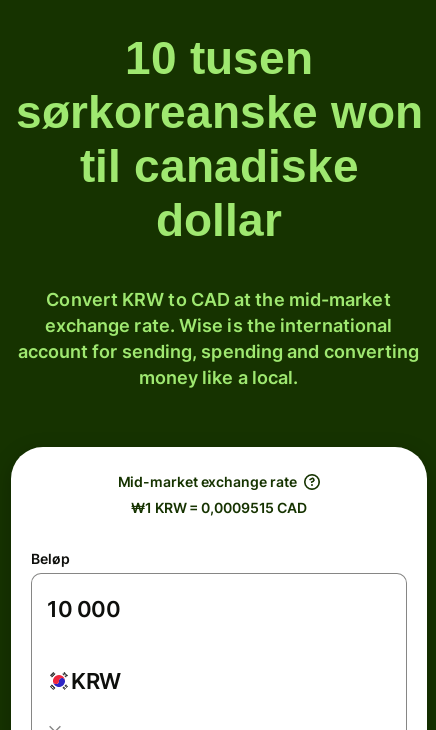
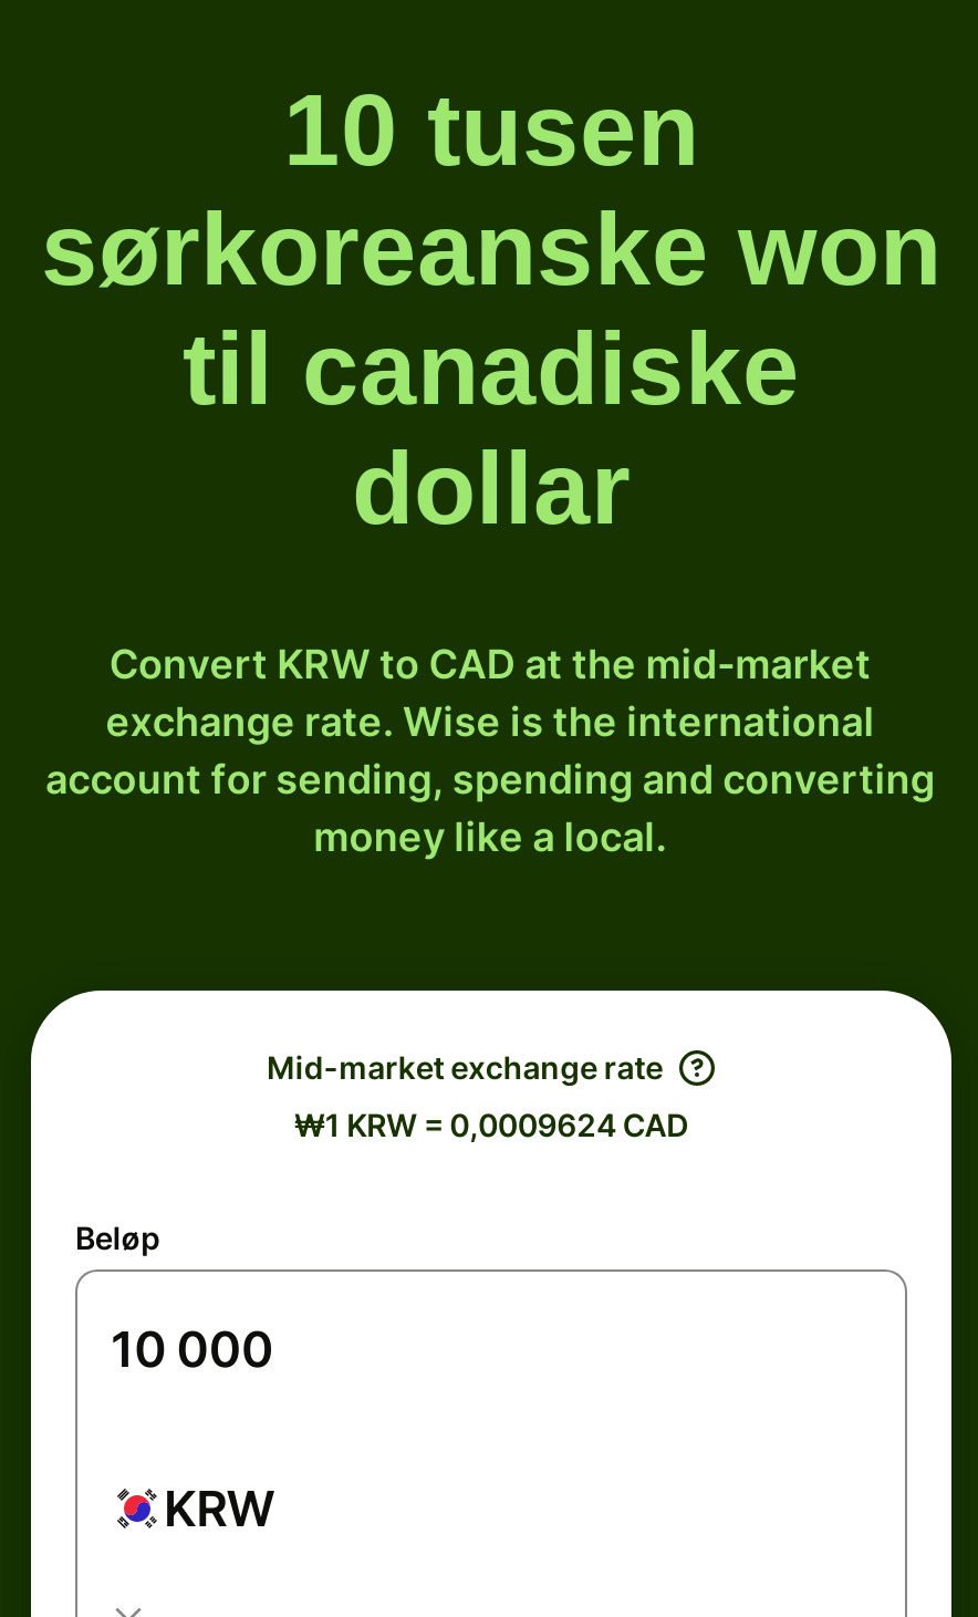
[131,499,307,516] ₩1 KRW = 0,0009515 CAD -> [294,1106,688,1143] ₩1 KRW = 0,0009624 CAD

